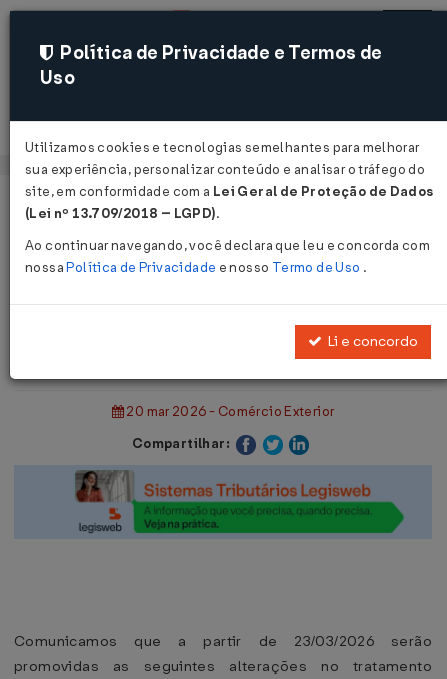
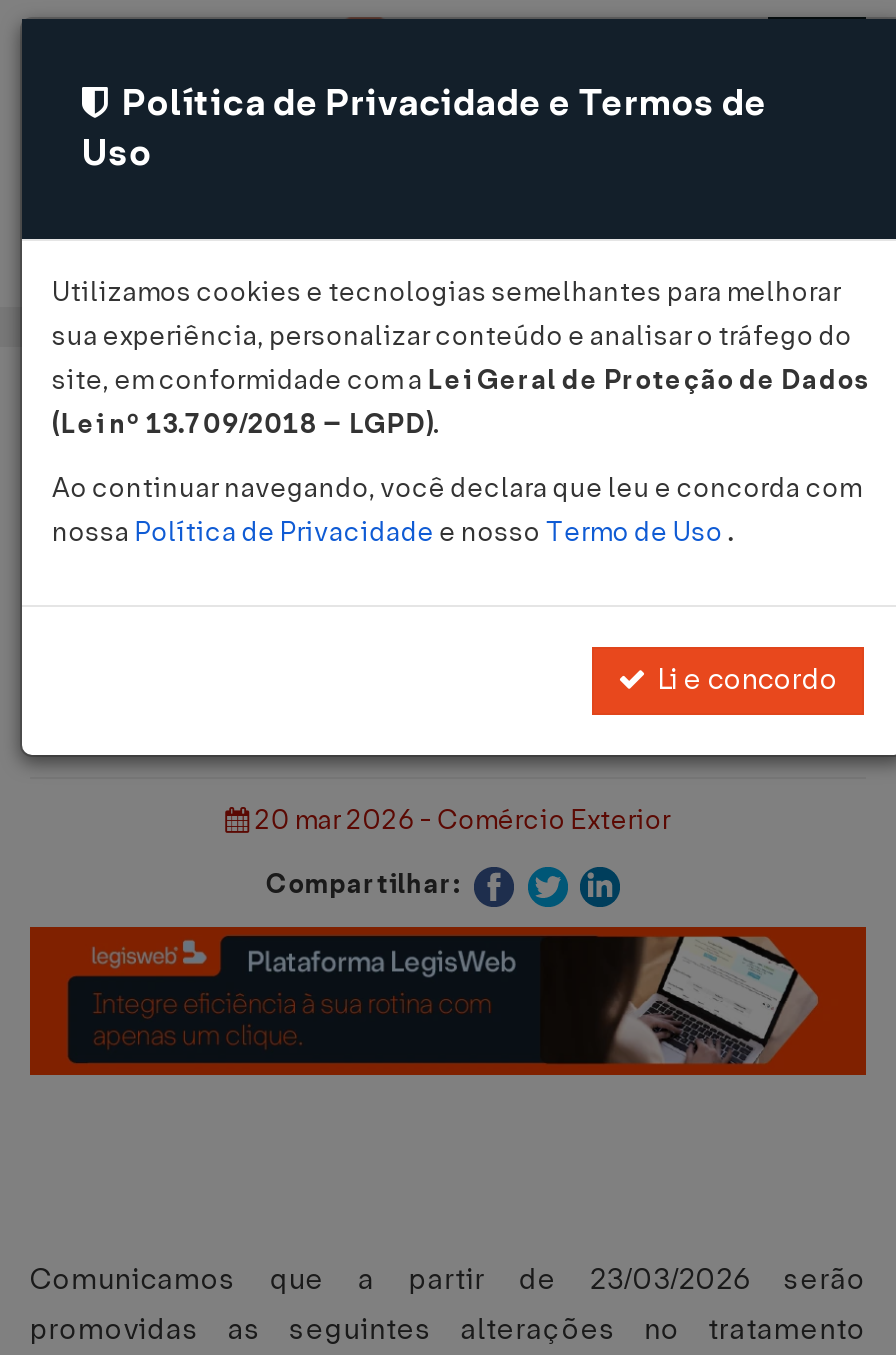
[14,465,432,539] [image] -> [28,925,868,1077] [image]

